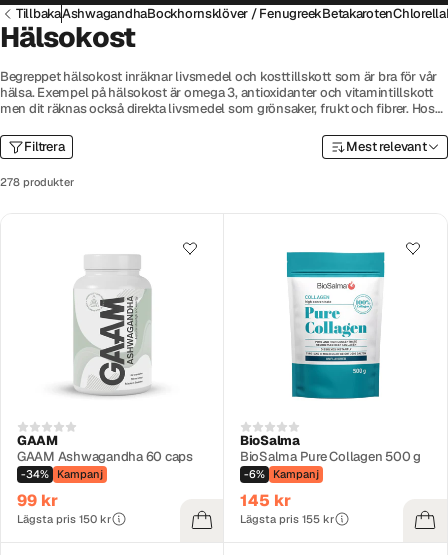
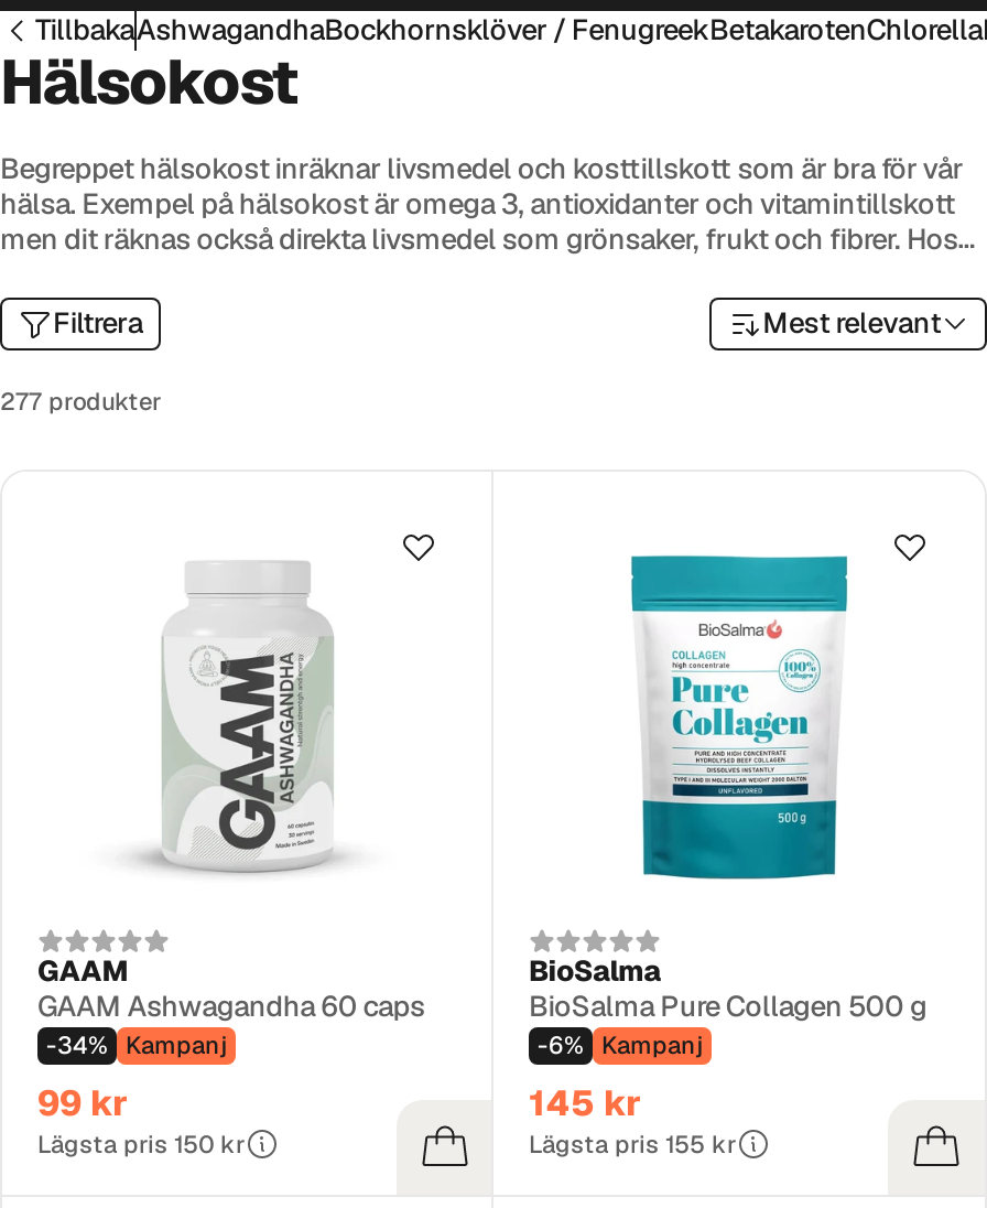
[0,175,74,189] 278 produkter -> [0,385,161,416] 277 produkter

